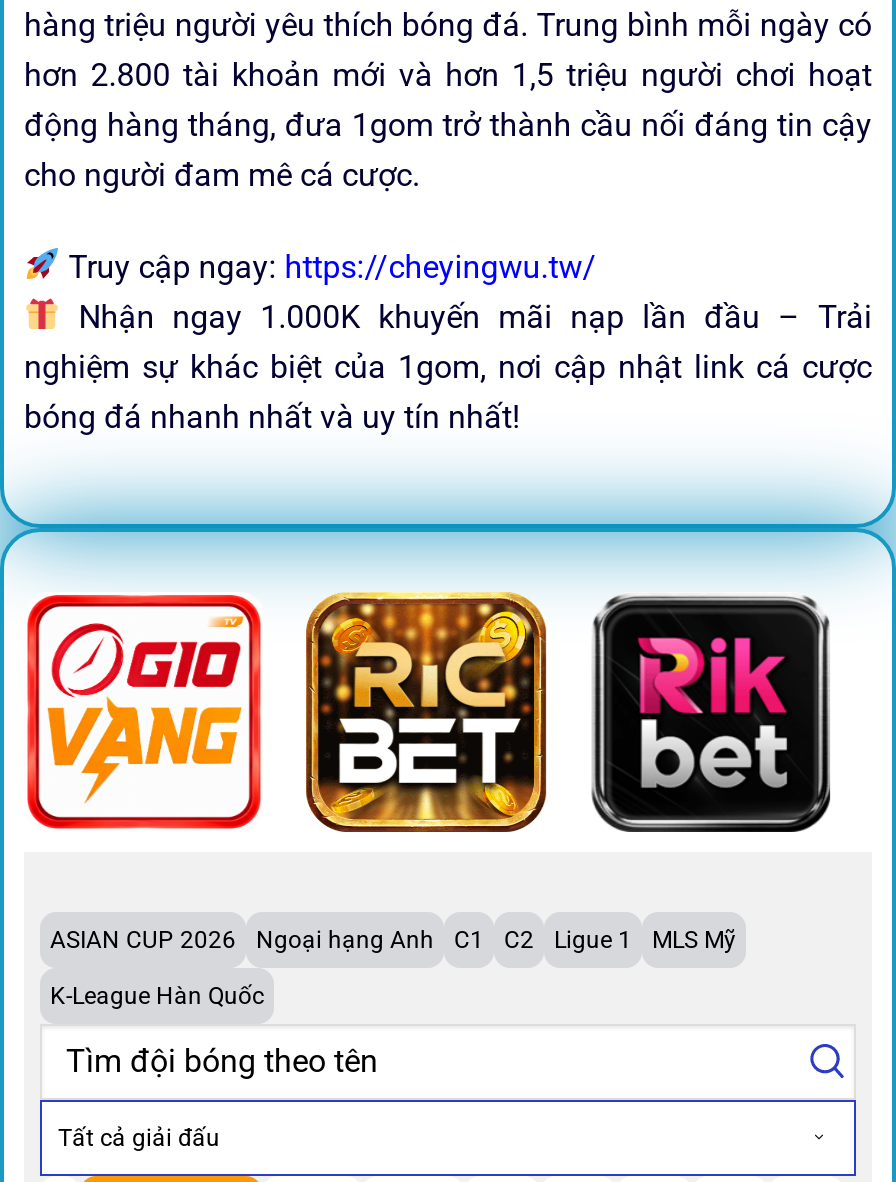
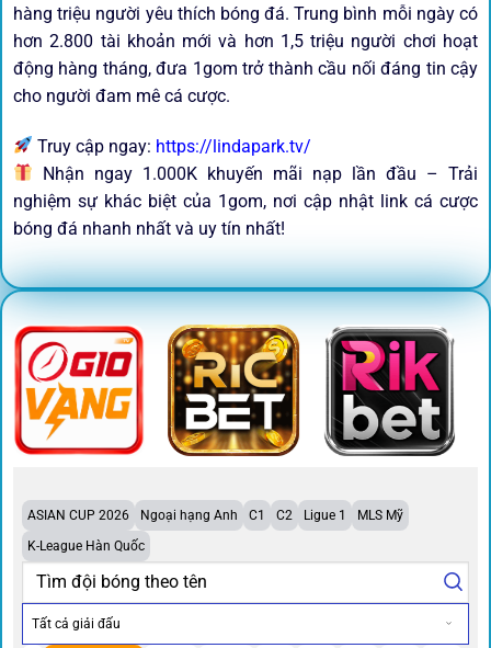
[60,248,596,286] Truy cập ngay: https://cheyingwu.tw/ -> [33,136,311,157] Truy cập ngay: https://lindapark.tv/
[594,598,828,830] [image] -> [327,329,455,456] [image]

